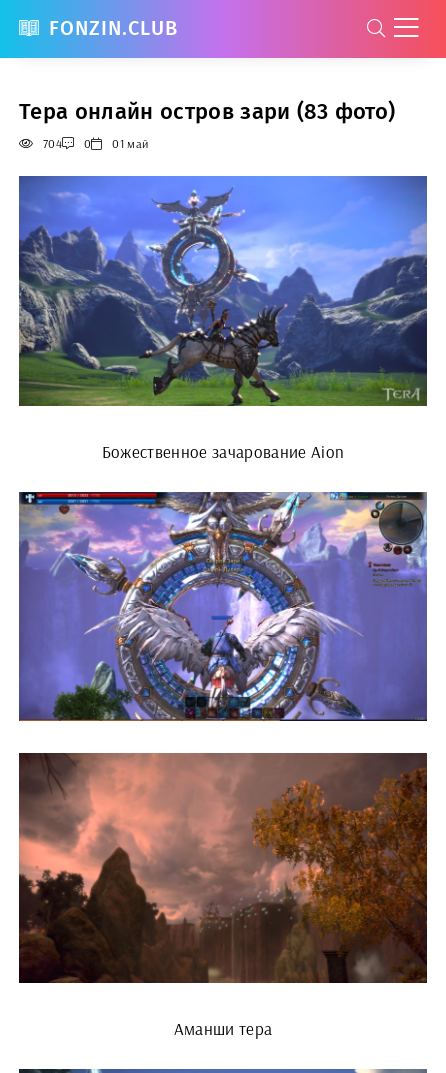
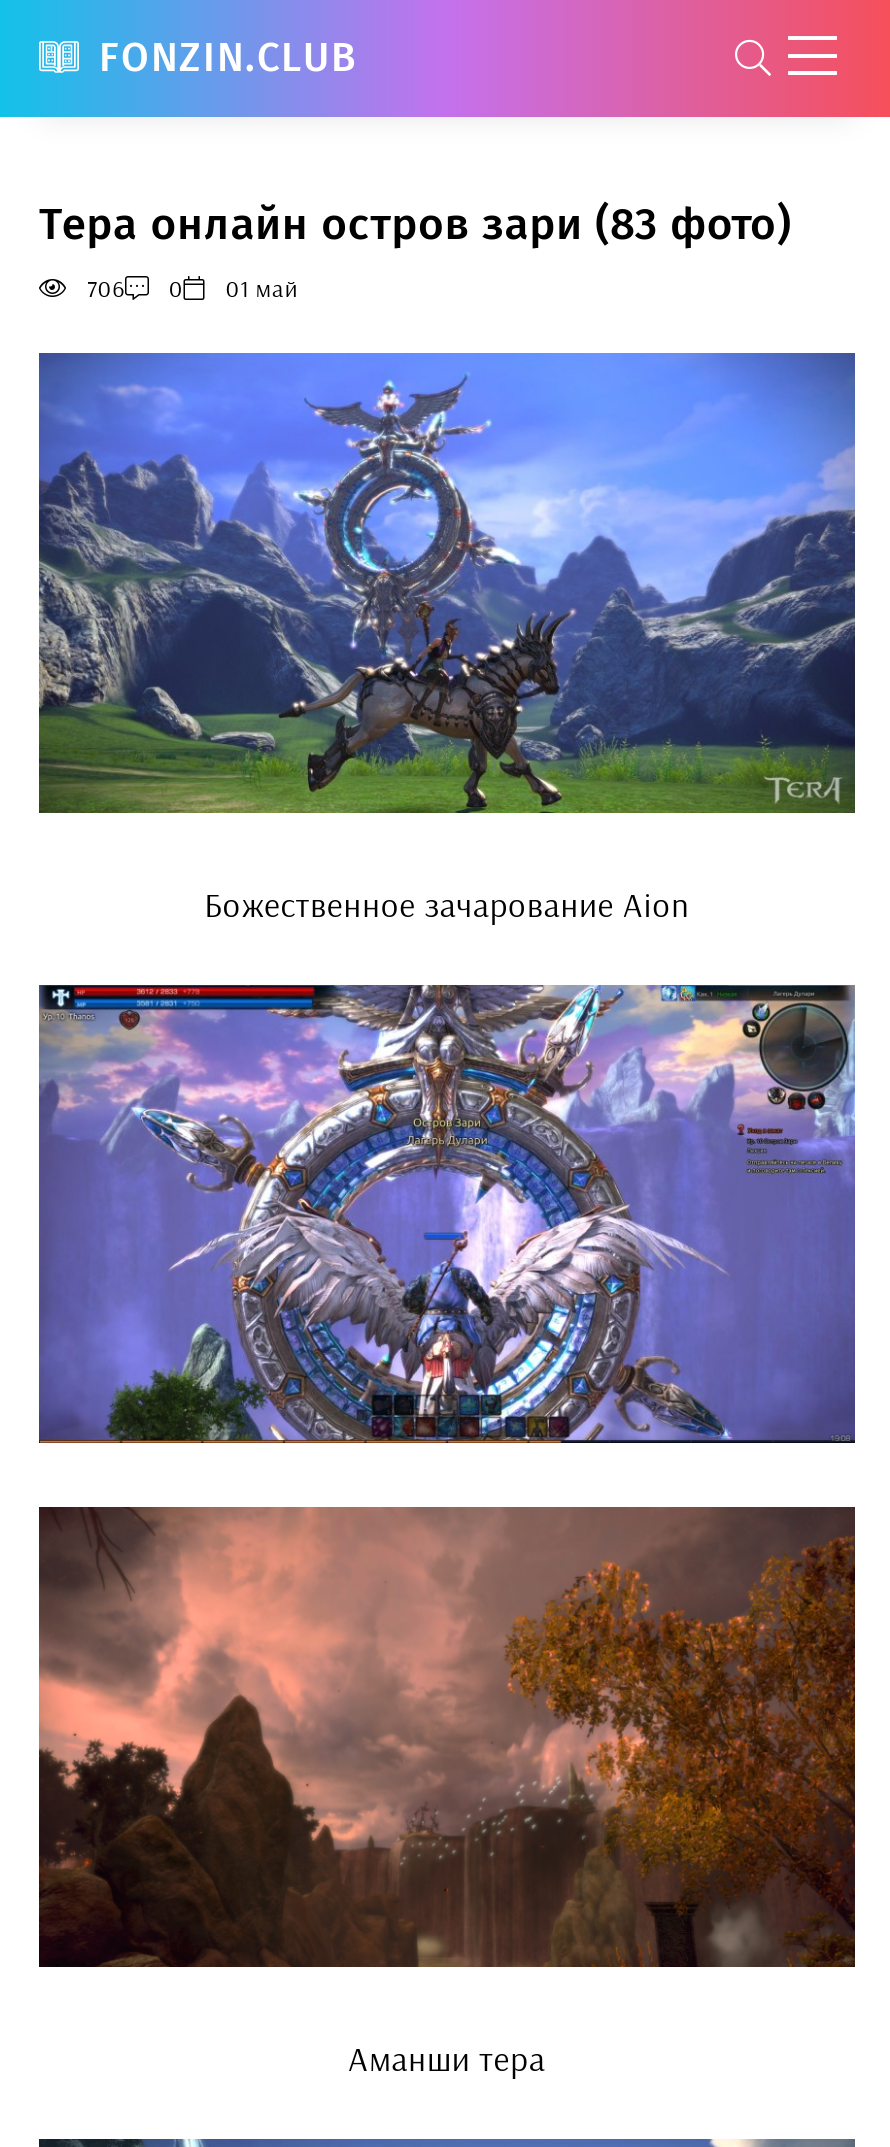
[43,136,148,151] 704 0 01 май -> [87,273,297,303] 706 0 01 май

